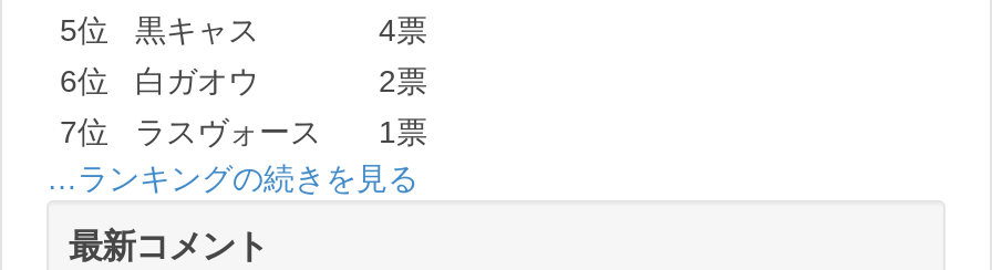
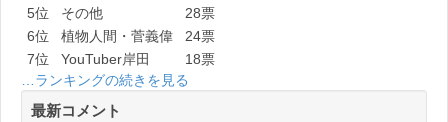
[135,12,427,47] 黒キャス | 4票 -> [61,5,215,21] その他 | 28票
[135,63,427,98] 白ガオウ | 2票 -> [61,28,215,44] 植物人間・菅義偉 | 24票
[135,114,427,149] ラスヴォース | 1票 -> [61,51,215,67] YouTuber岸田 | 18票

